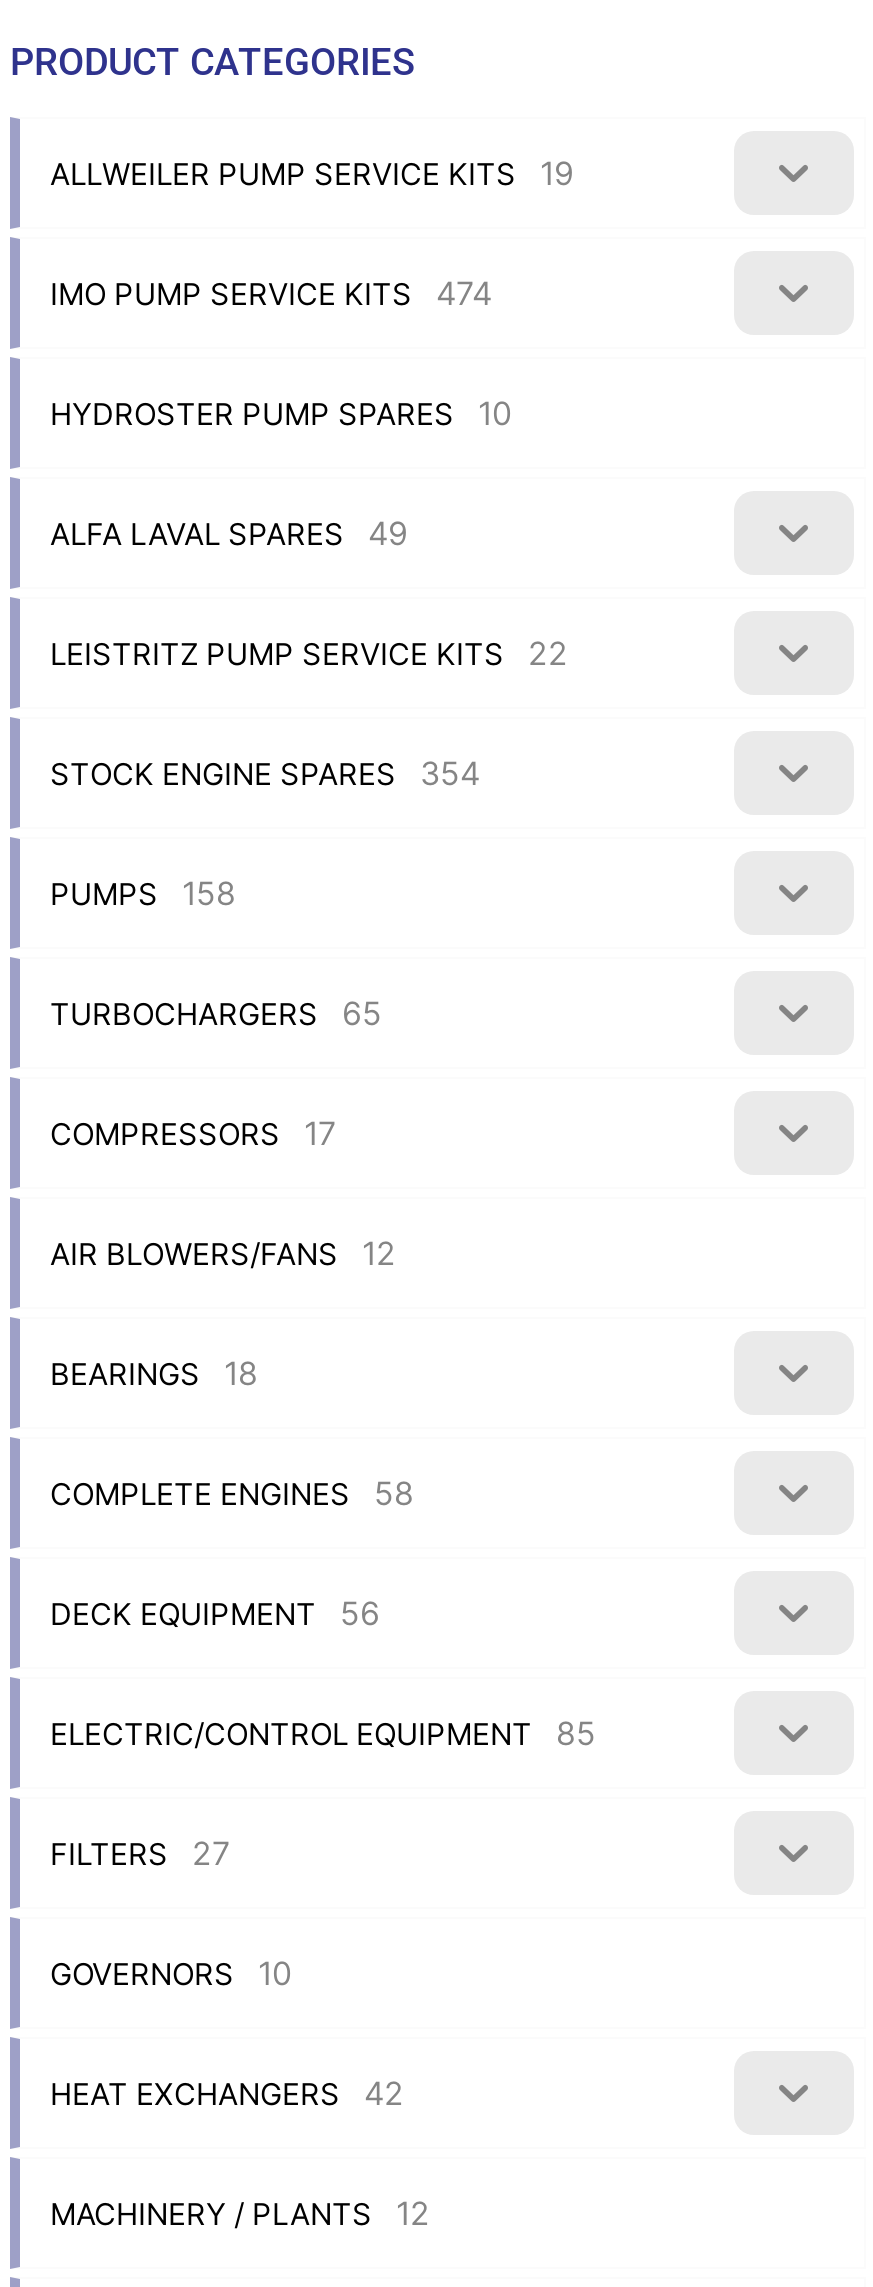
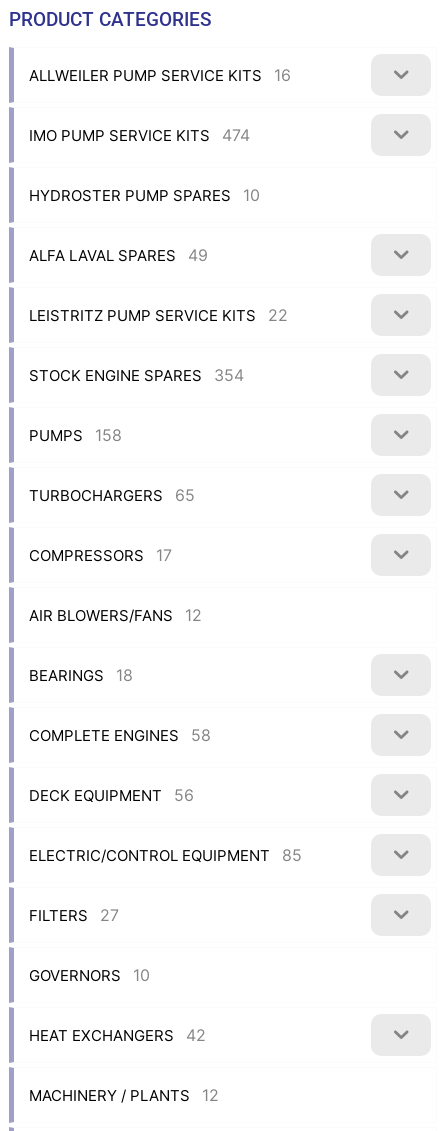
[50,154,574,194] ALLWEILER PUMP SERVICE KITS 19 -> [29,65,291,85] ALLWEILER PUMP SERVICE KITS 16

